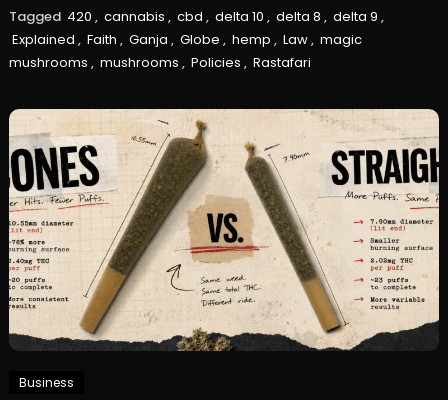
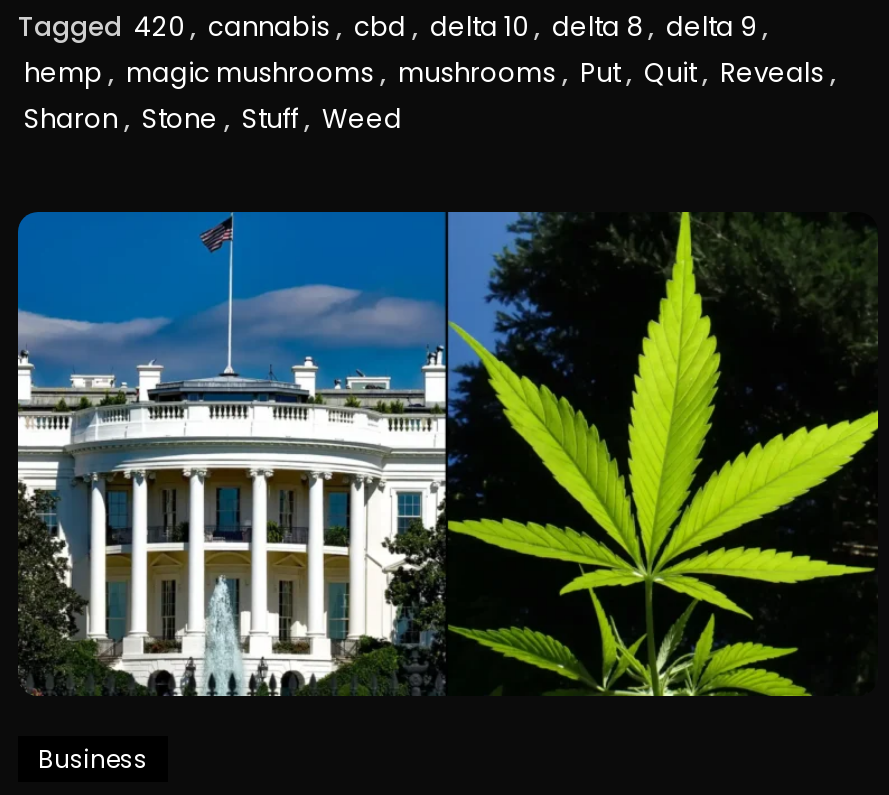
[9,30,362,72] Explained , Faith , Ganja , Globe , hemp , Law , magic | mushrooms , mushrooms , Policies , Rastafari -> [24,54,836,138] hemp , magic mushrooms , mushrooms , Put , Quit , Reveals , | Sharon , Stone , Stuff , Weed
[8,108,440,352] [image] -> [16,210,880,698] [image]

